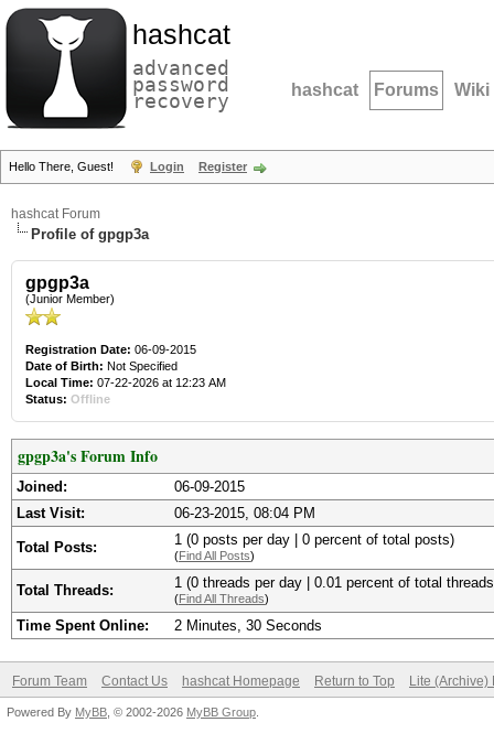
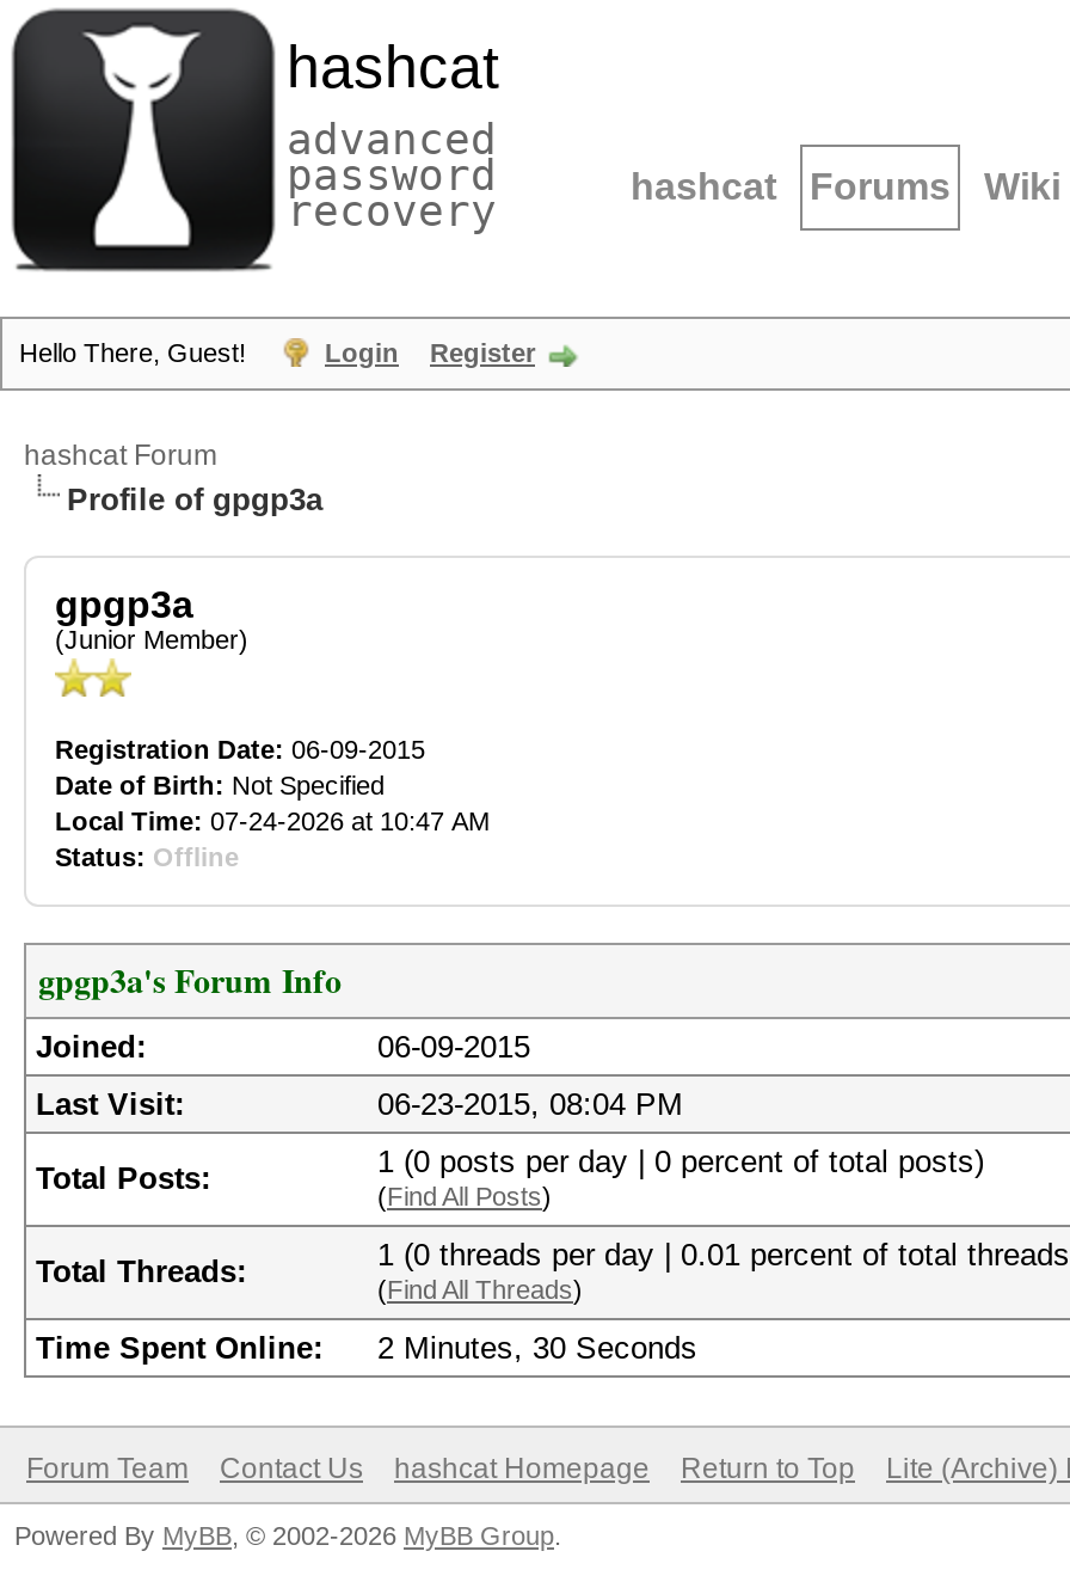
[25,376,226,389] Local Time: 07-22-2026 at 12:23 AM -> [55,807,490,835] Local Time: 07-24-2026 at 10:47 AM

